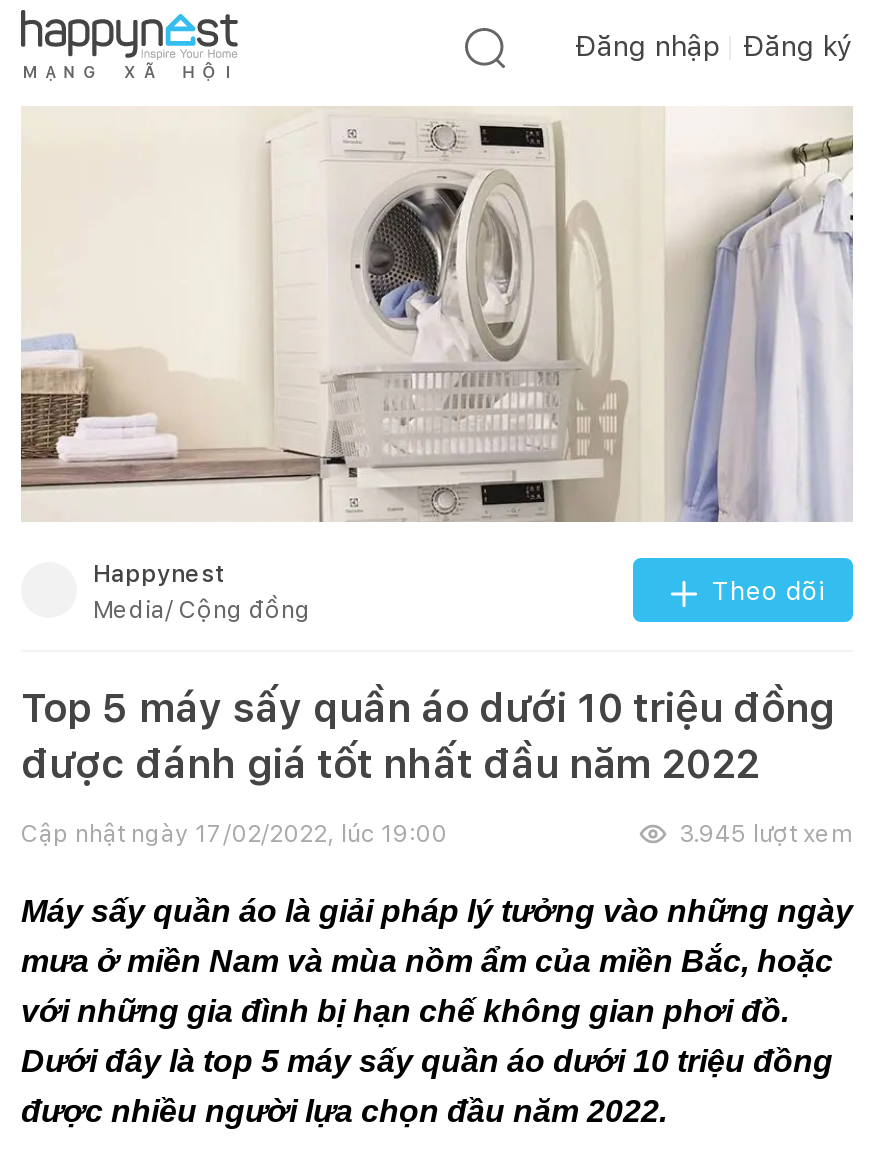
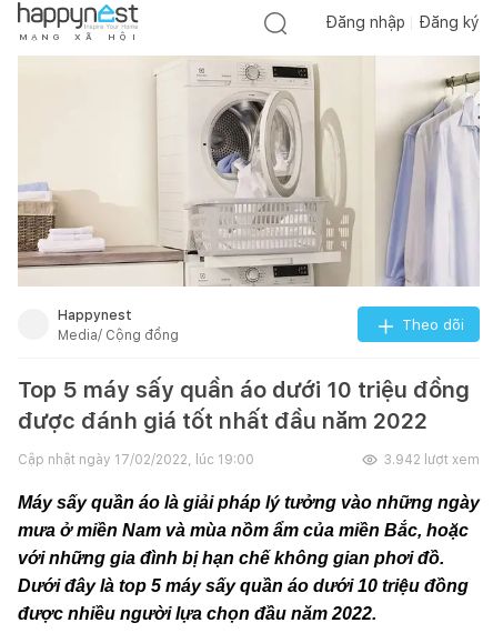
[679,820,853,848] 3.945 lượt xem -> [384,452,480,467] 3.942 lượt xem

